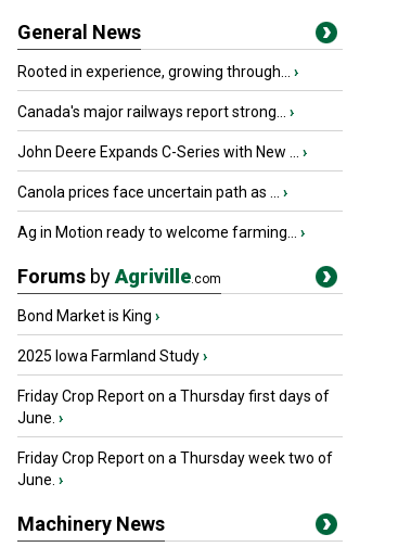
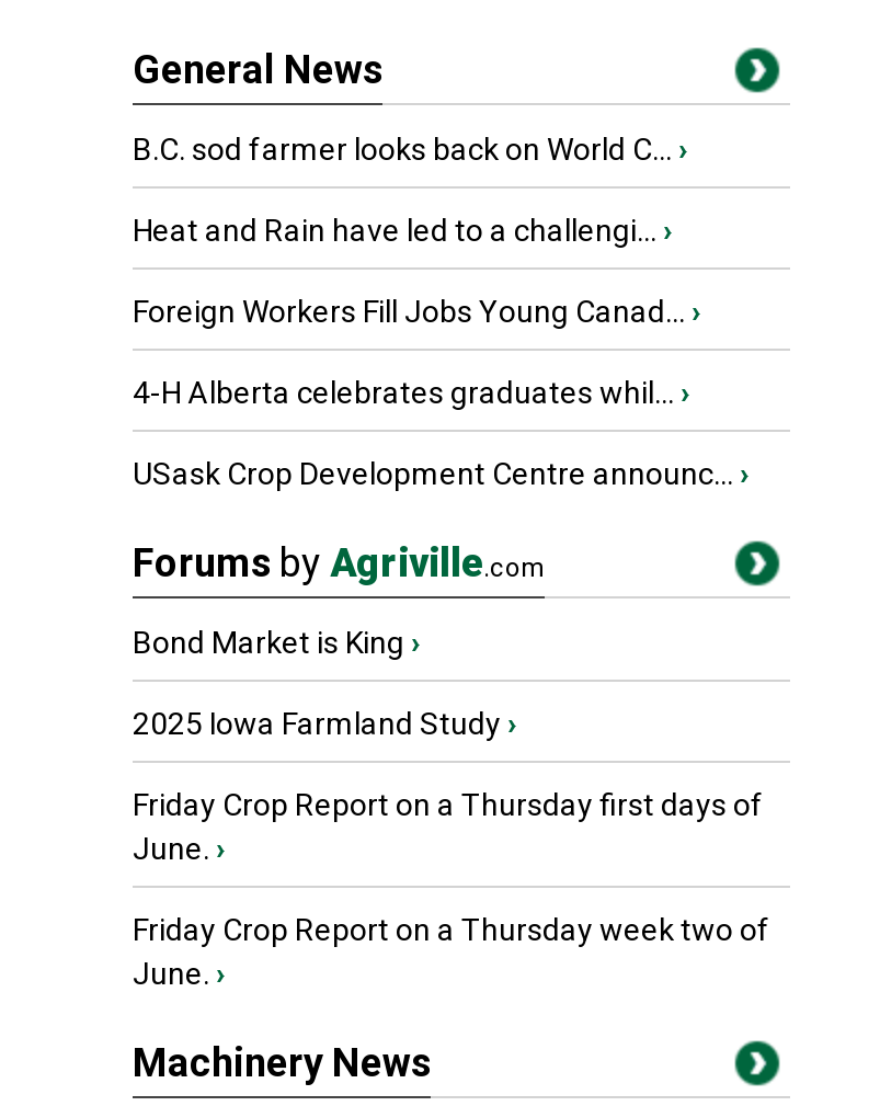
[17,63,298,80] Rooted in experience, growing through... › -> [133,132,687,167] B.C. sod farmer looks back on World C... ›
[17,103,294,120] Canada's major railways report strong... › -> [133,213,672,248] Heat and Rain have led to a challengi... ›
[17,143,307,161] John Deere Expands C-Series with New ... › -> [133,294,700,329] Foreign Workers Fill Jobs Young Canad... ›
[17,183,287,201] Canola prices face uncertain path as ... › -> [133,375,689,410] 4-H Alberta celebrates graduates whil... ›
[17,224,305,241] Ag in Motion ready to welcome farming... › -> [133,456,748,491] USask Crop Development Centre announc... ›

